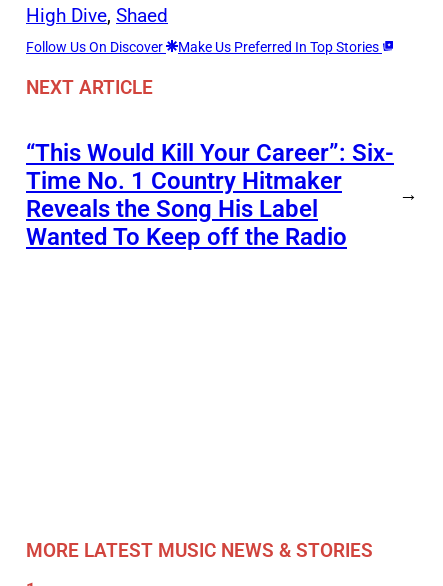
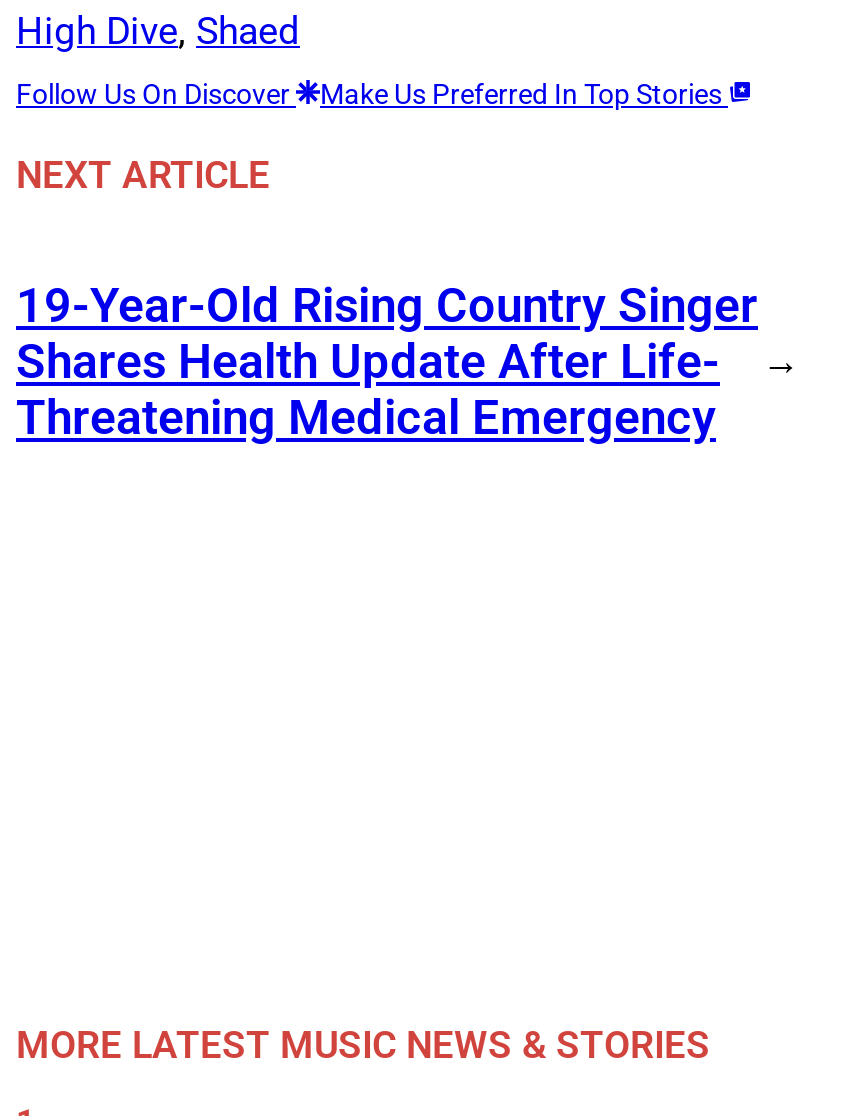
[26,139,394,251] “This Would Kill Your Career”: Six- | Time No. 1 Country Hitmaker | Reveals the Song His Label | Wanted To Keep off the Radio -> [16,277,758,445] 19-Year-Old Rising Country Singer | Shares Health Update After Life- | Threatening Medical Emergency

